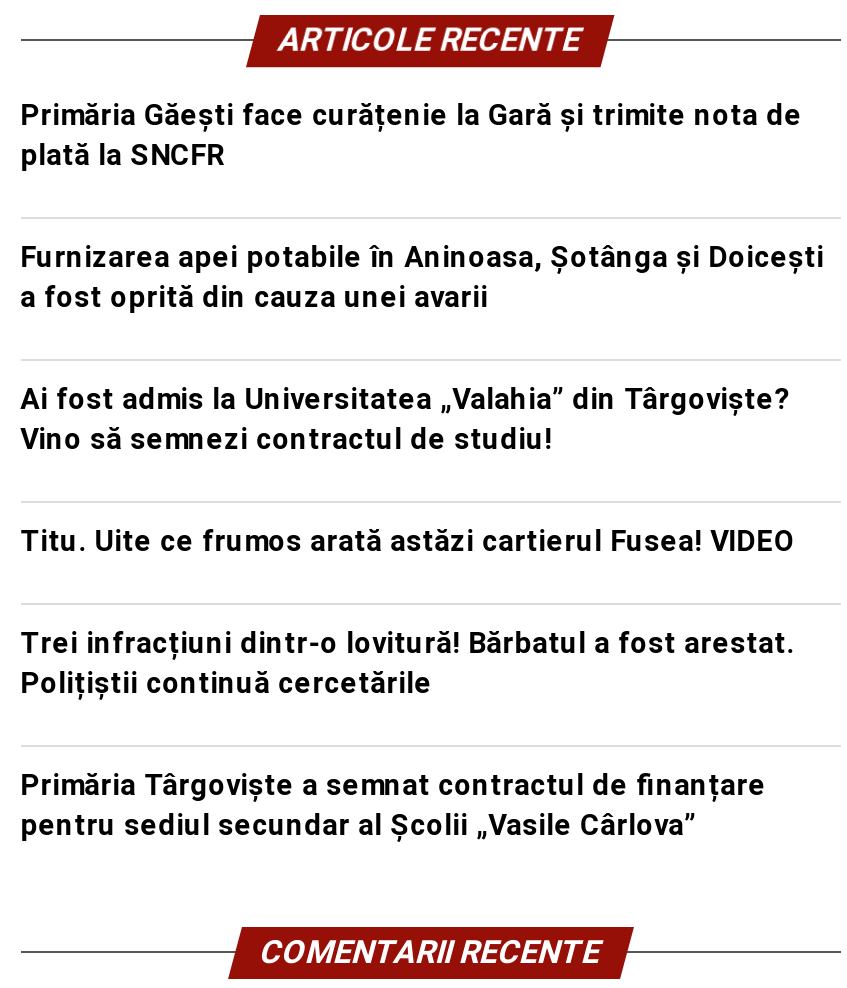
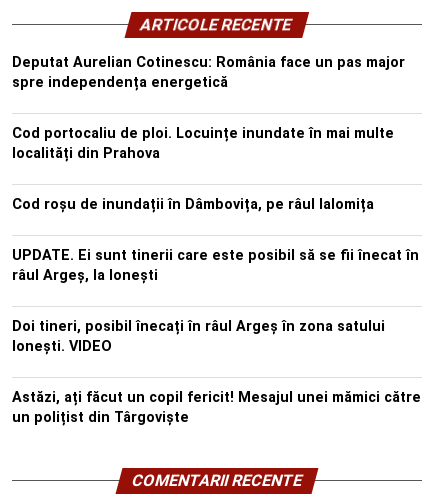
[20,98,802,172] Primăria Găești face curățenie la Gară și trimite nota de | plată la SNCFR -> [12,54,405,91] Deputat Aurelian Cotinescu: România face un pas major | spre independența energetică
[20,240,824,314] Furnizarea apei potabile în Aninoasa, Șotânga și Doicești | a fost oprită din cauza unei avarii -> [12,125,394,162] Cod portocaliu de ploi. Locuințe inundate în mai multe | localități din Prahova
[20,382,790,456] Ai fost admis la Universitatea „Valahia” din Târgoviște? | Vino să semnezi contractul de studiu! -> [12,196,374,213] Cod roșu de inundații în Dâmbovița, pe râul Ialomița
[20,524,796,558] Titu. Uite ce frumos arată astăzi cartierul Fusea! VIDEO -> [12,247,419,284] UPDATE. Ei sunt tinerii care este posibil să se fii înecat în | râul Argeș, la Ionești
[20,626,794,700] Trei infracțiuni dintr-o lovitură! Bărbatul a fost arestat. | Polițiștii continuă cercetările -> [12,318,385,355] Doi tineri, posibil înecați în râul Argeș în zona satului | Ionești. VIDEO
[20,768,766,842] Primăria Târgoviște a semnat contractul de finanțare | pentru sediul secundar al Școlii „Vasile Cârlova” -> [12,389,421,426] Astăzi, ați făcut un copil fericit! Mesajul unei mămici către | un polițist din Târgoviște

